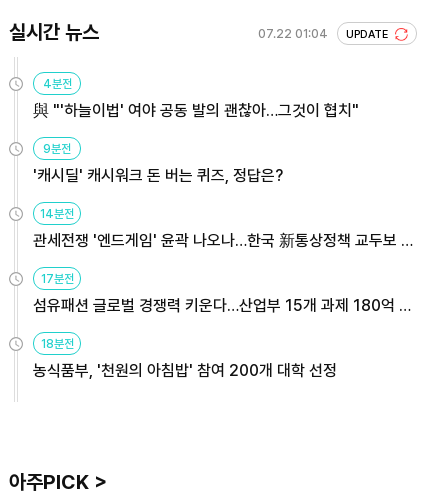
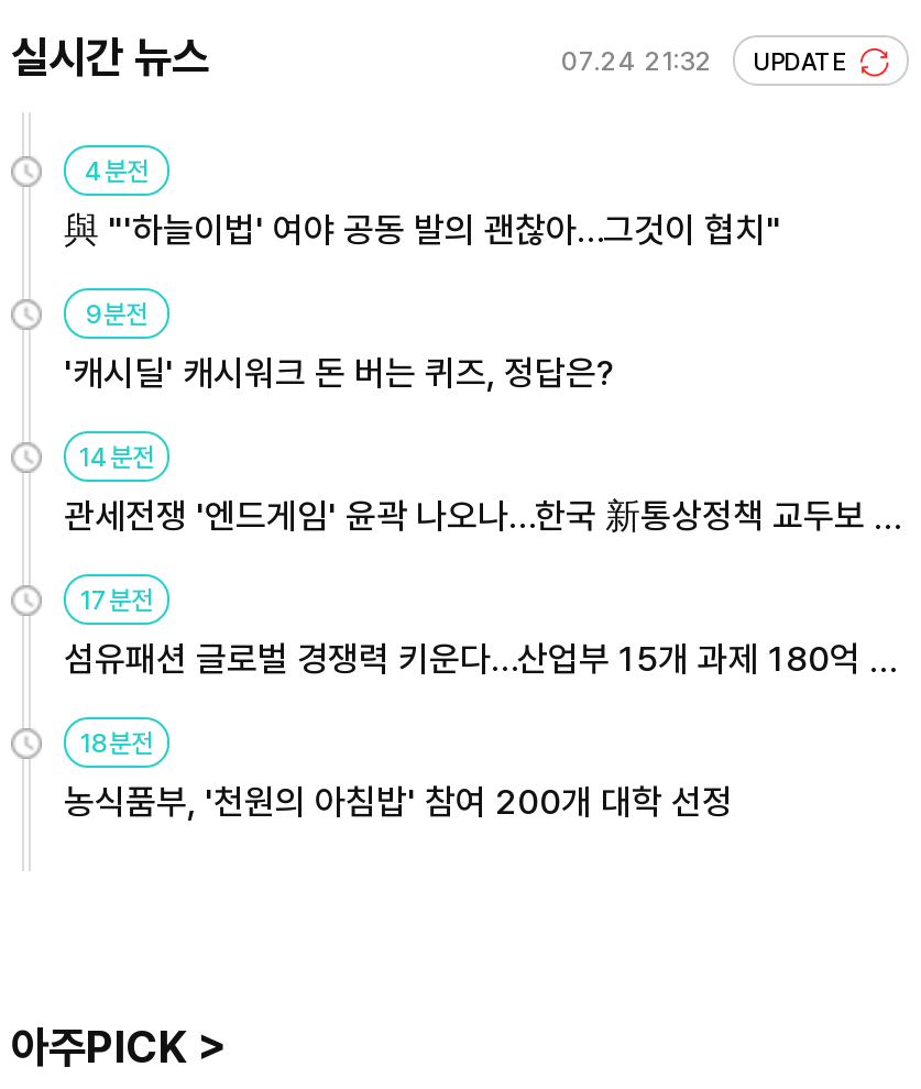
[258,27,391,41] 07.22 01:04 UPDATE -> [561,47,852,78] 07.24 21:32 UPDATE

